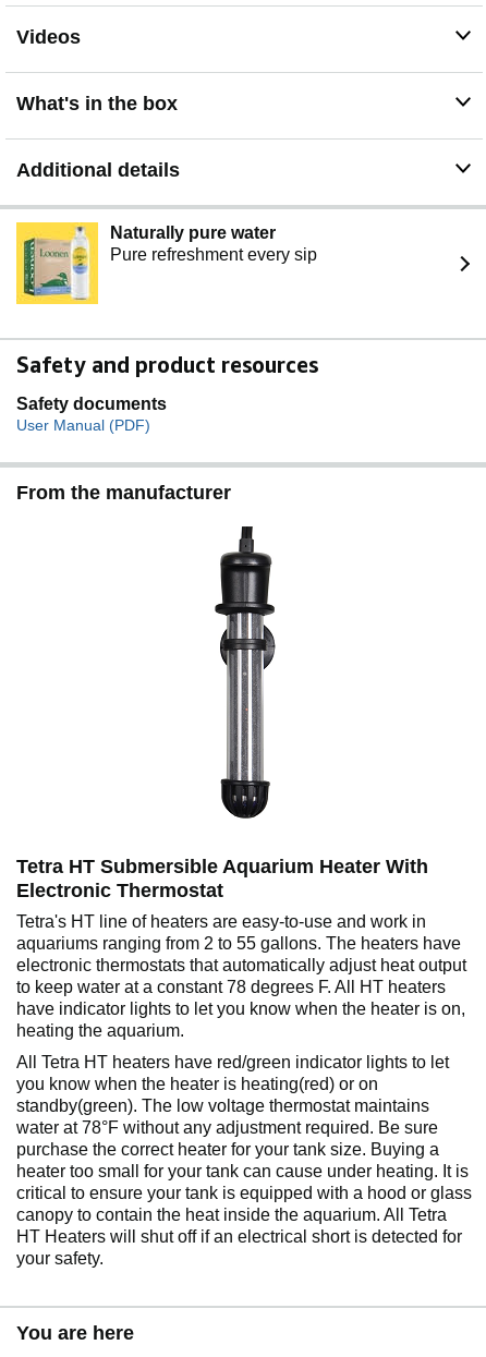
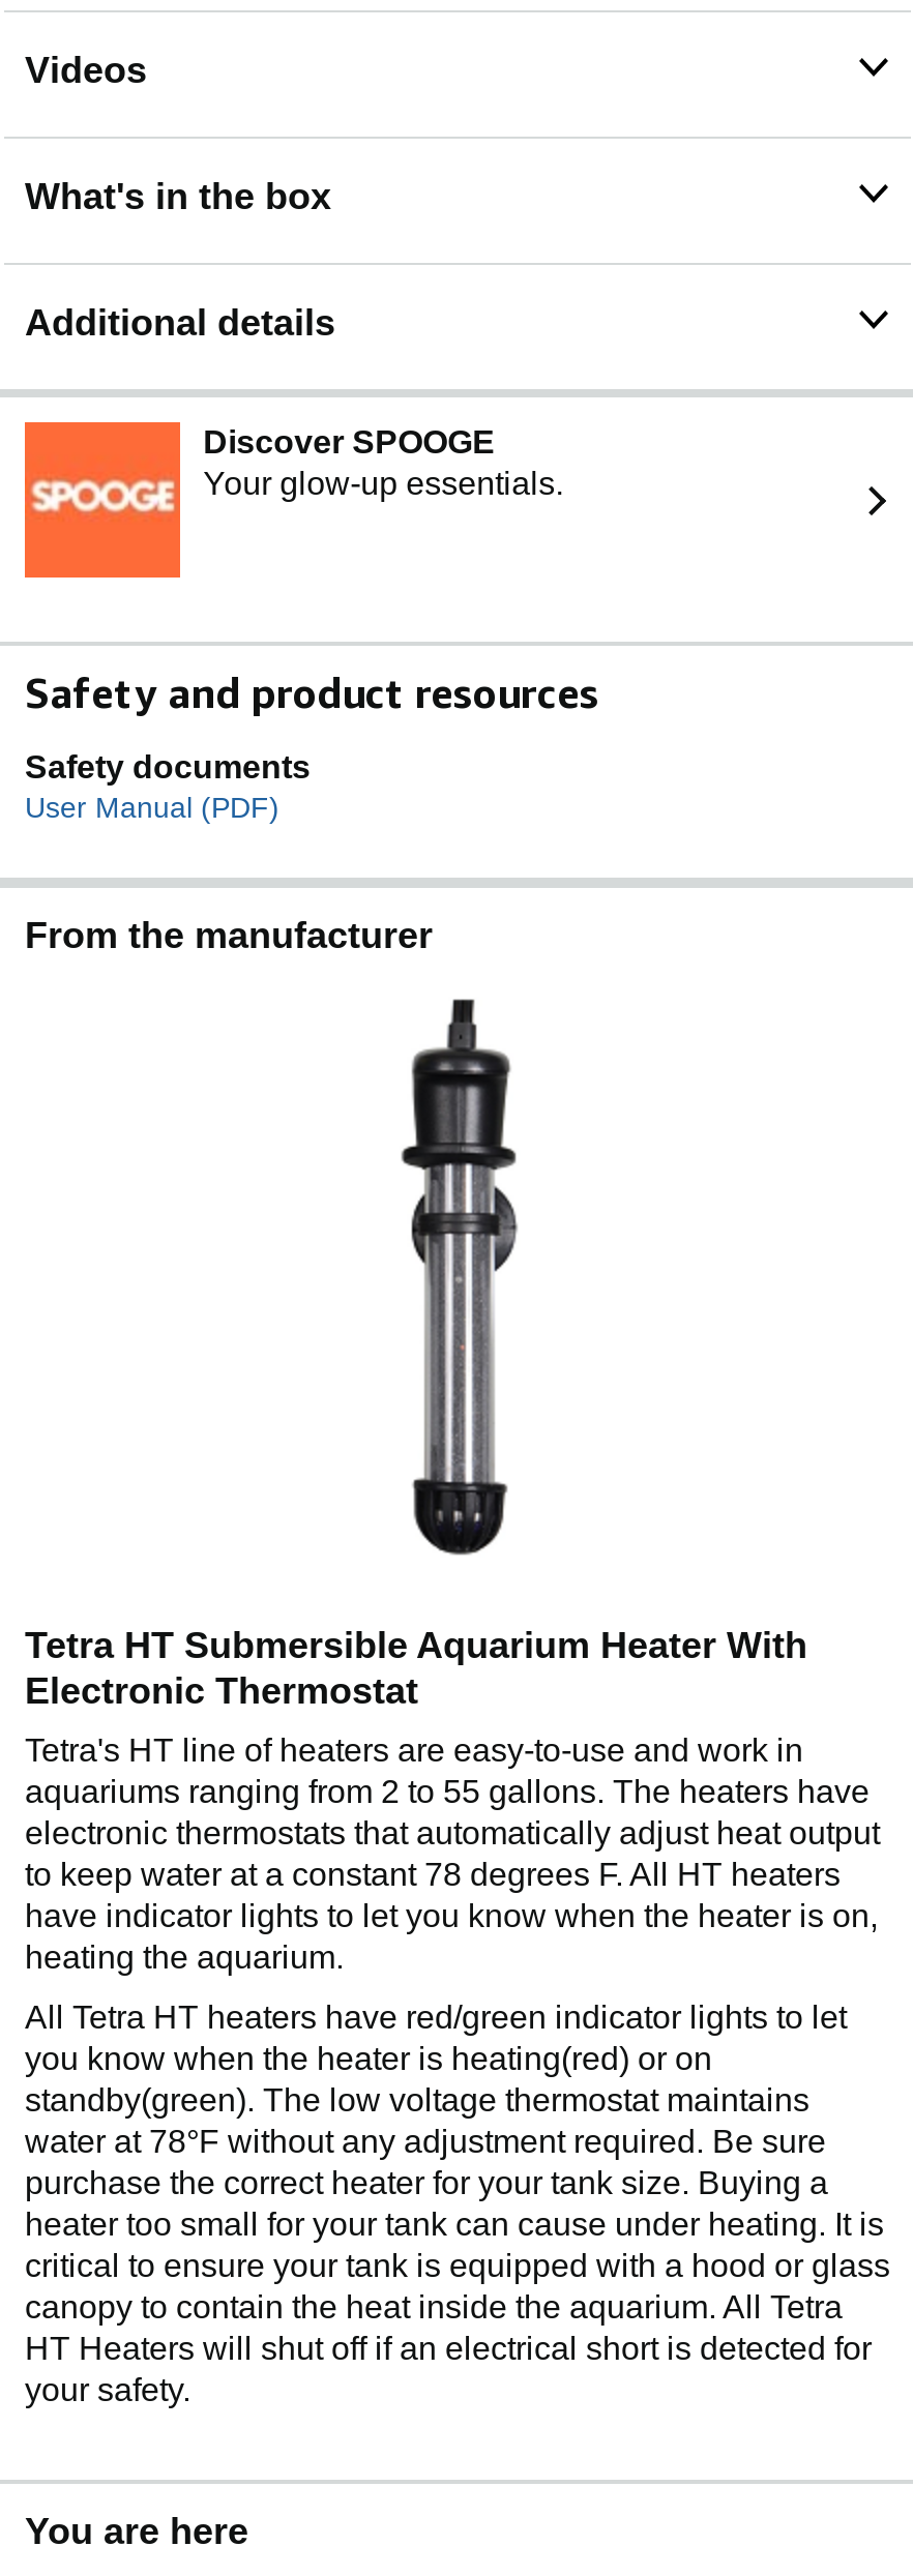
[15,221,317,305] [image] | Naturally pure water | Pure refreshment every sip -> [23,420,564,580] [image] | Discover SPOOGE | Your glow-up essentials.

